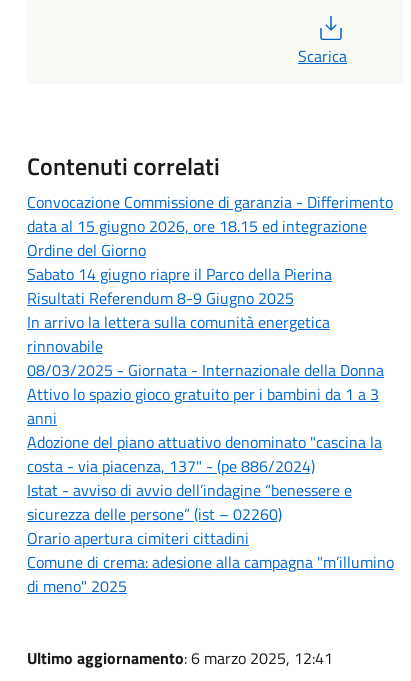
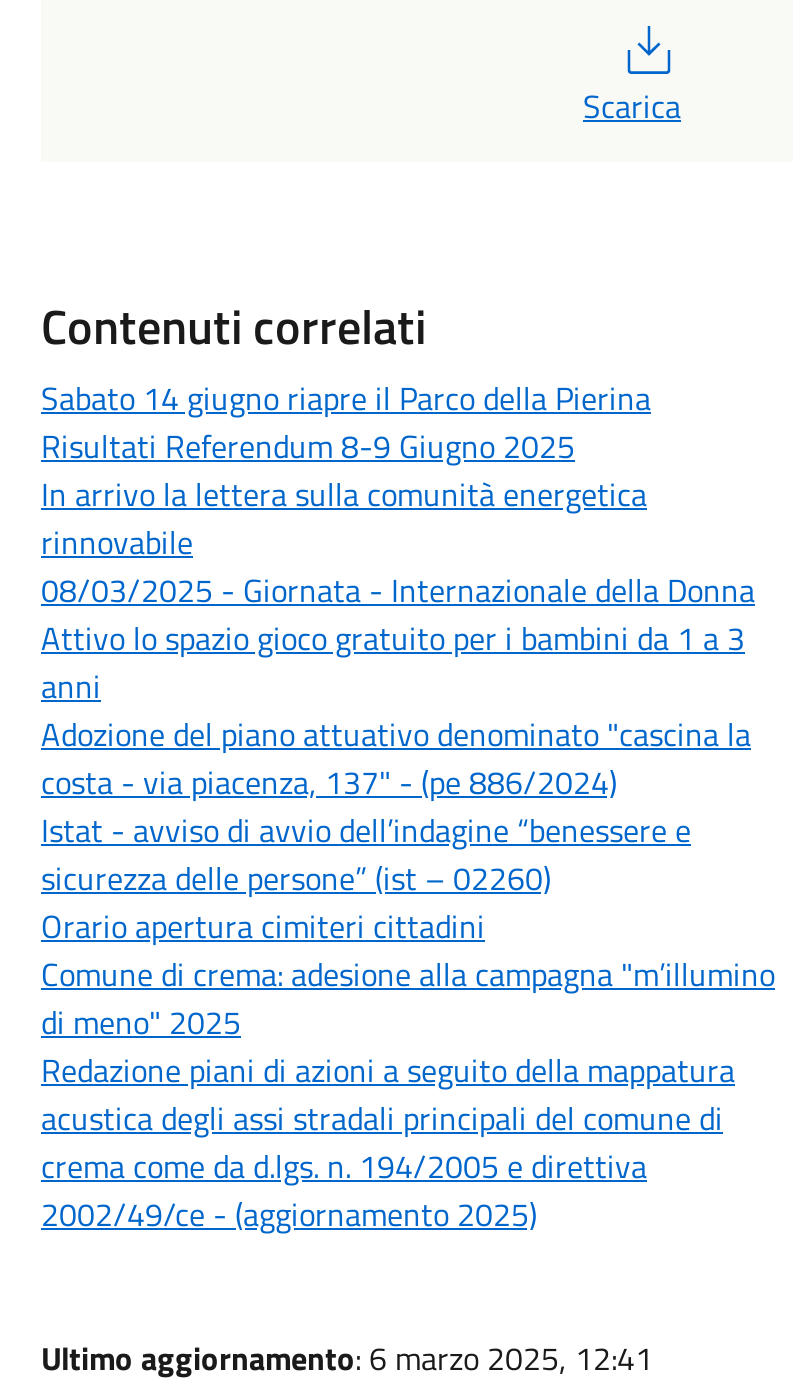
[27,189,393,261] Convocazione Commissione di garanzia - Differimento | data al 15 giugno 2026, ore 18.15 ed integrazione | Ordine del Giorno -> none
moved [27,261,394,597] -> [41,373,775,1045]: Sabato 14 giugno riapre il Parco della Pierina | Risultati Referendum 8-9 Giugno 2025 | In arrivo la lettera sulla comunità energetica | ... | Comune di crema: adesione alla campagna "m’illumino | di meno" 2025
none -> [41,1045,735,1237] Redazione piani di azioni a seguito della mappatura | acustica degli assi stradali principali del comune di | crema come da d.lgs. n. 194/2005 e direttiva | 2002/49/ce - (aggiornamento 2025)

